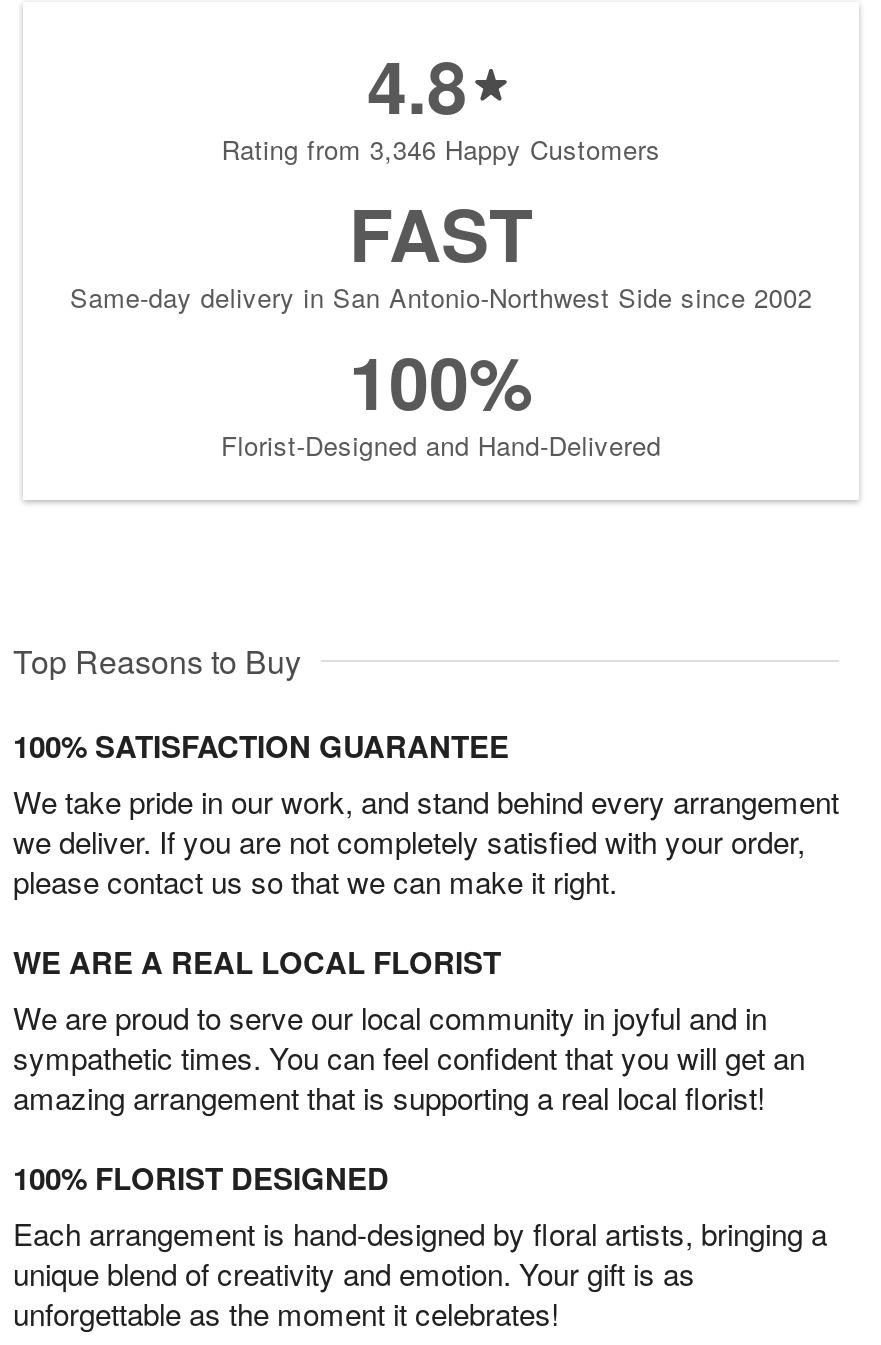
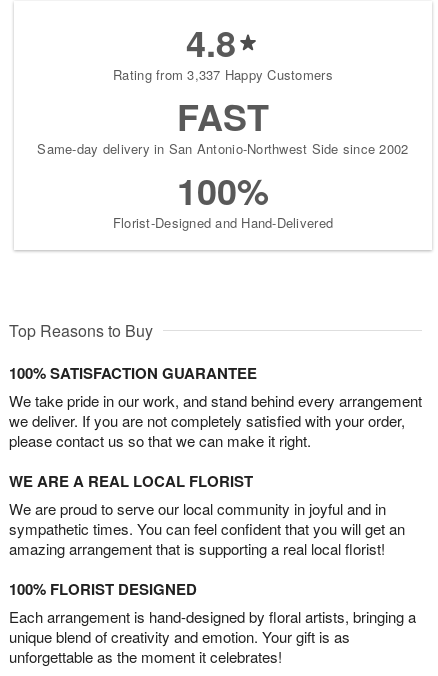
[221,131,661,169] Rating from 3,346 Happy Customers -> [113,65,333,84] Rating from 3,337 Happy Customers

